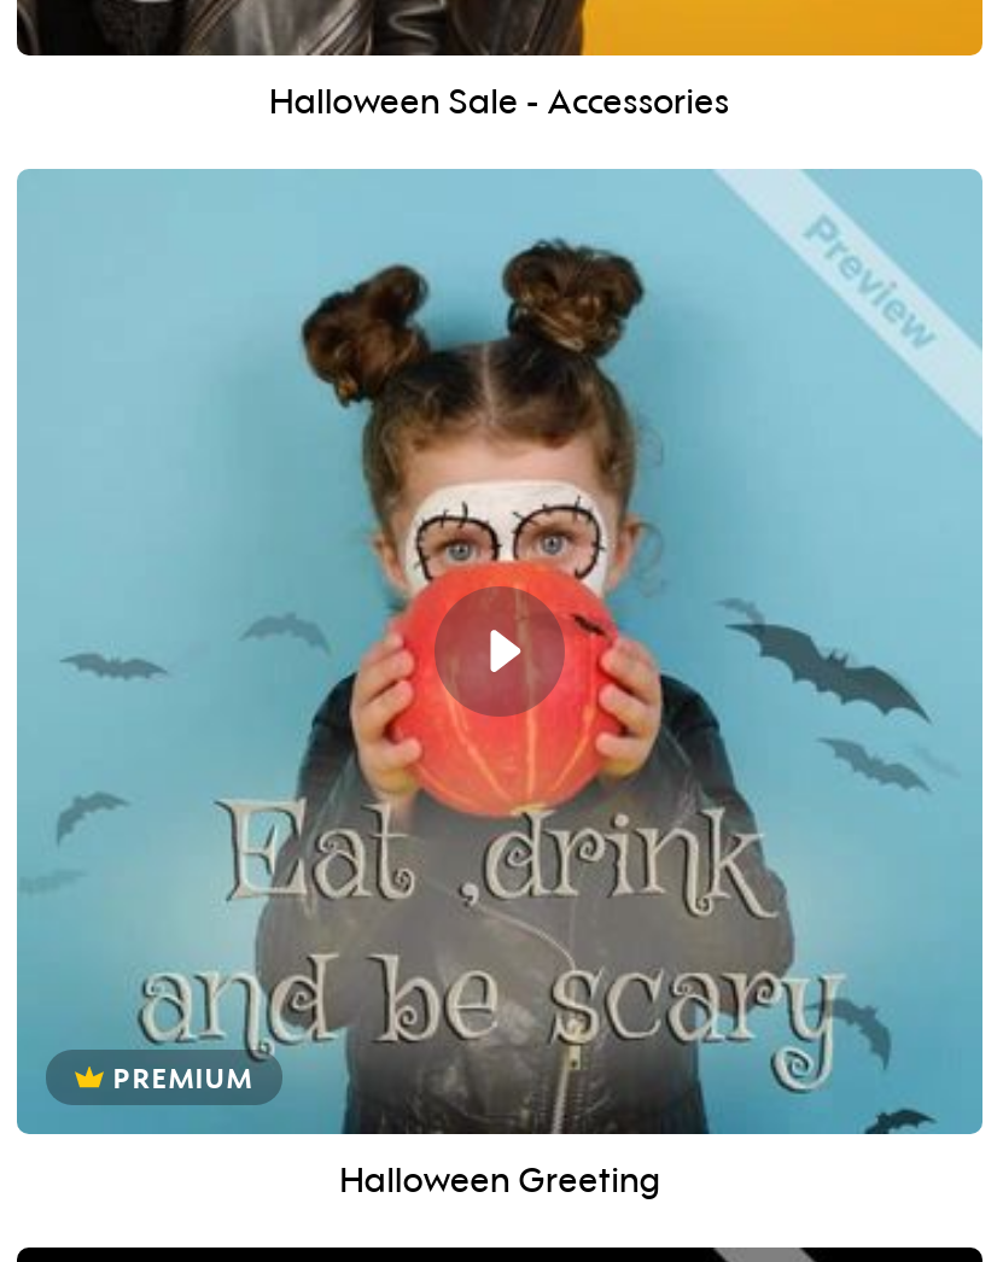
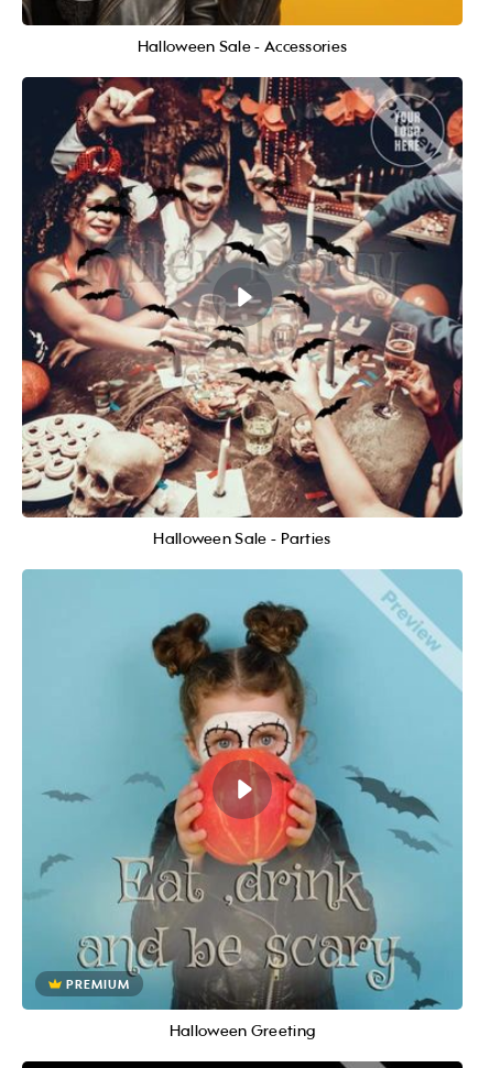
none -> [21,76,464,547] [image] | Halloween Sale - Parties

